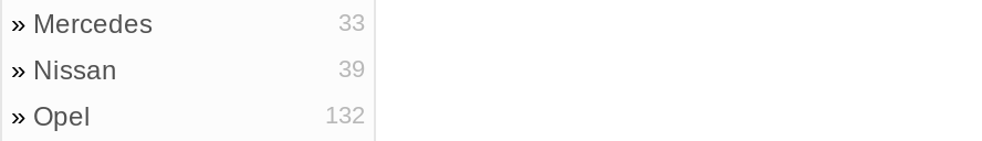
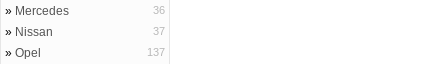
[338,9,365,35] 33 -> [153,4,165,16] 36
[338,55,365,82] 39 -> [153,25,165,37] 37
[325,101,365,128] 132 -> [147,46,165,58] 137

